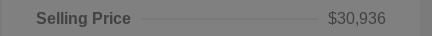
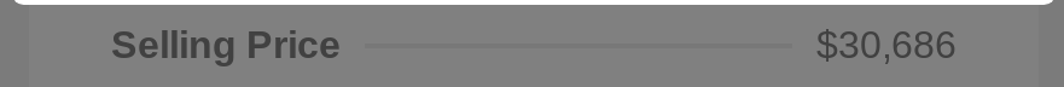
[328,10,386,27] $30,936 -> [816,25,957,66] $30,686

